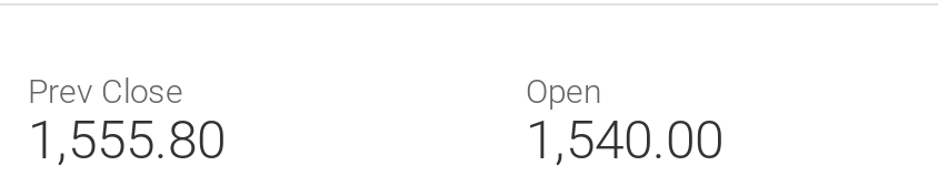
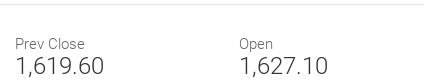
[28,110,226,172] 1,555.80 -> [15,52,104,80] 1,619.60
[526,110,724,172] 1,540.00 -> [239,52,328,80] 1,627.10

